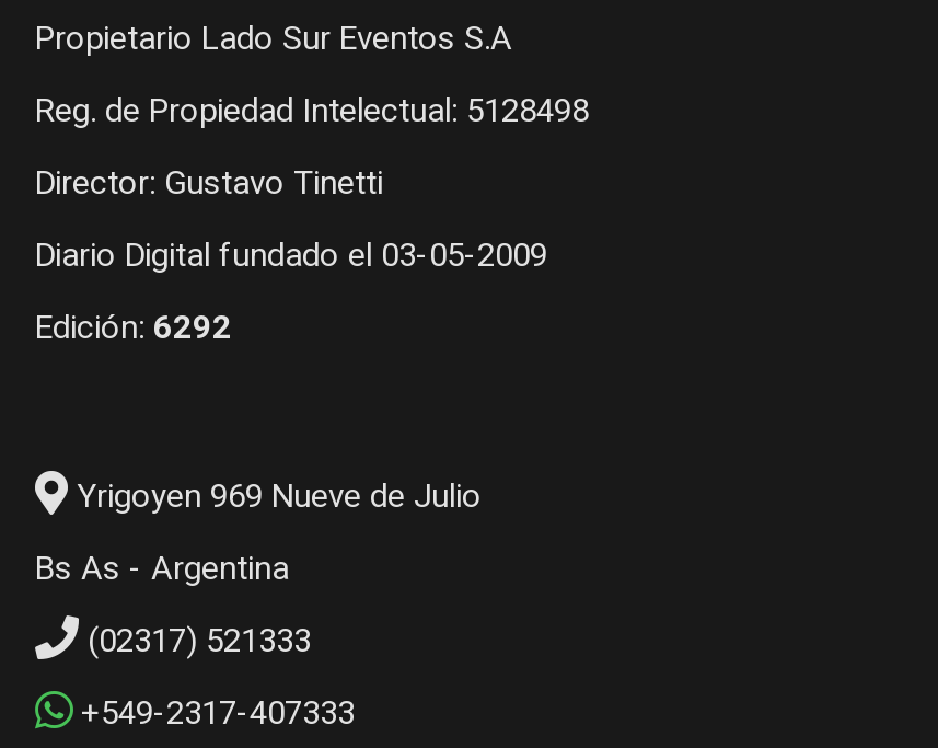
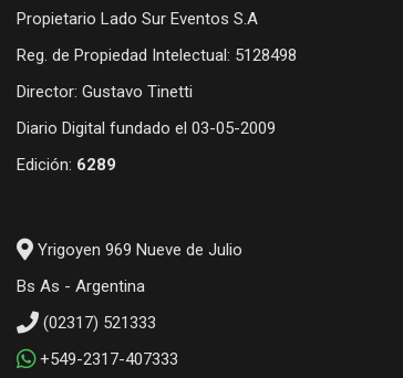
[35,307,232,347] Edición: 6292 -> [17,155,116,175] Edición: 6289

